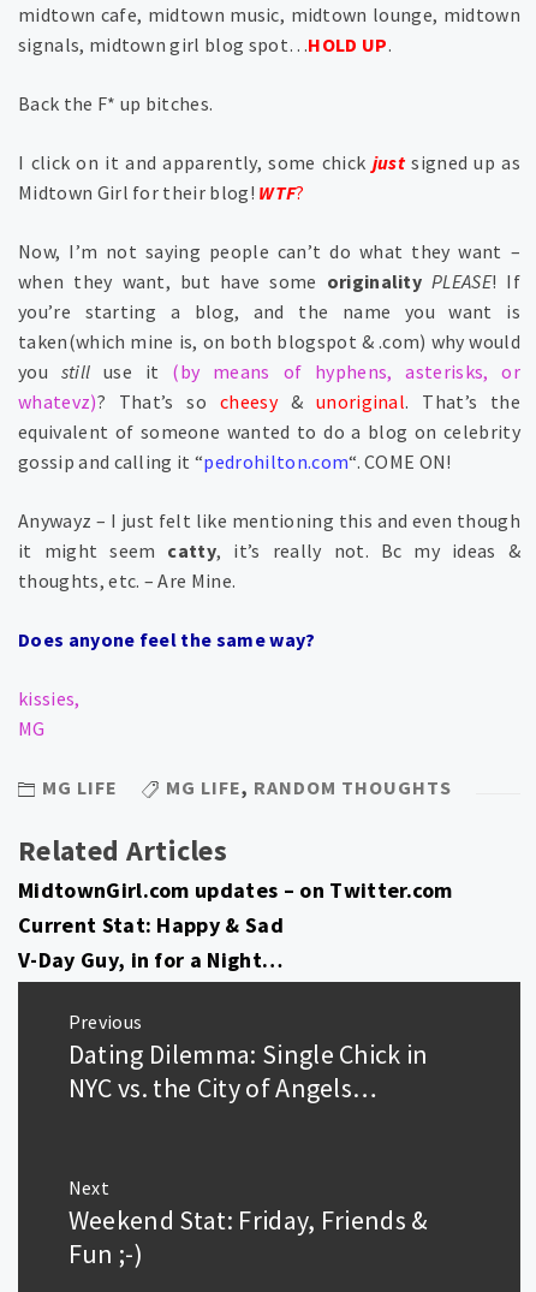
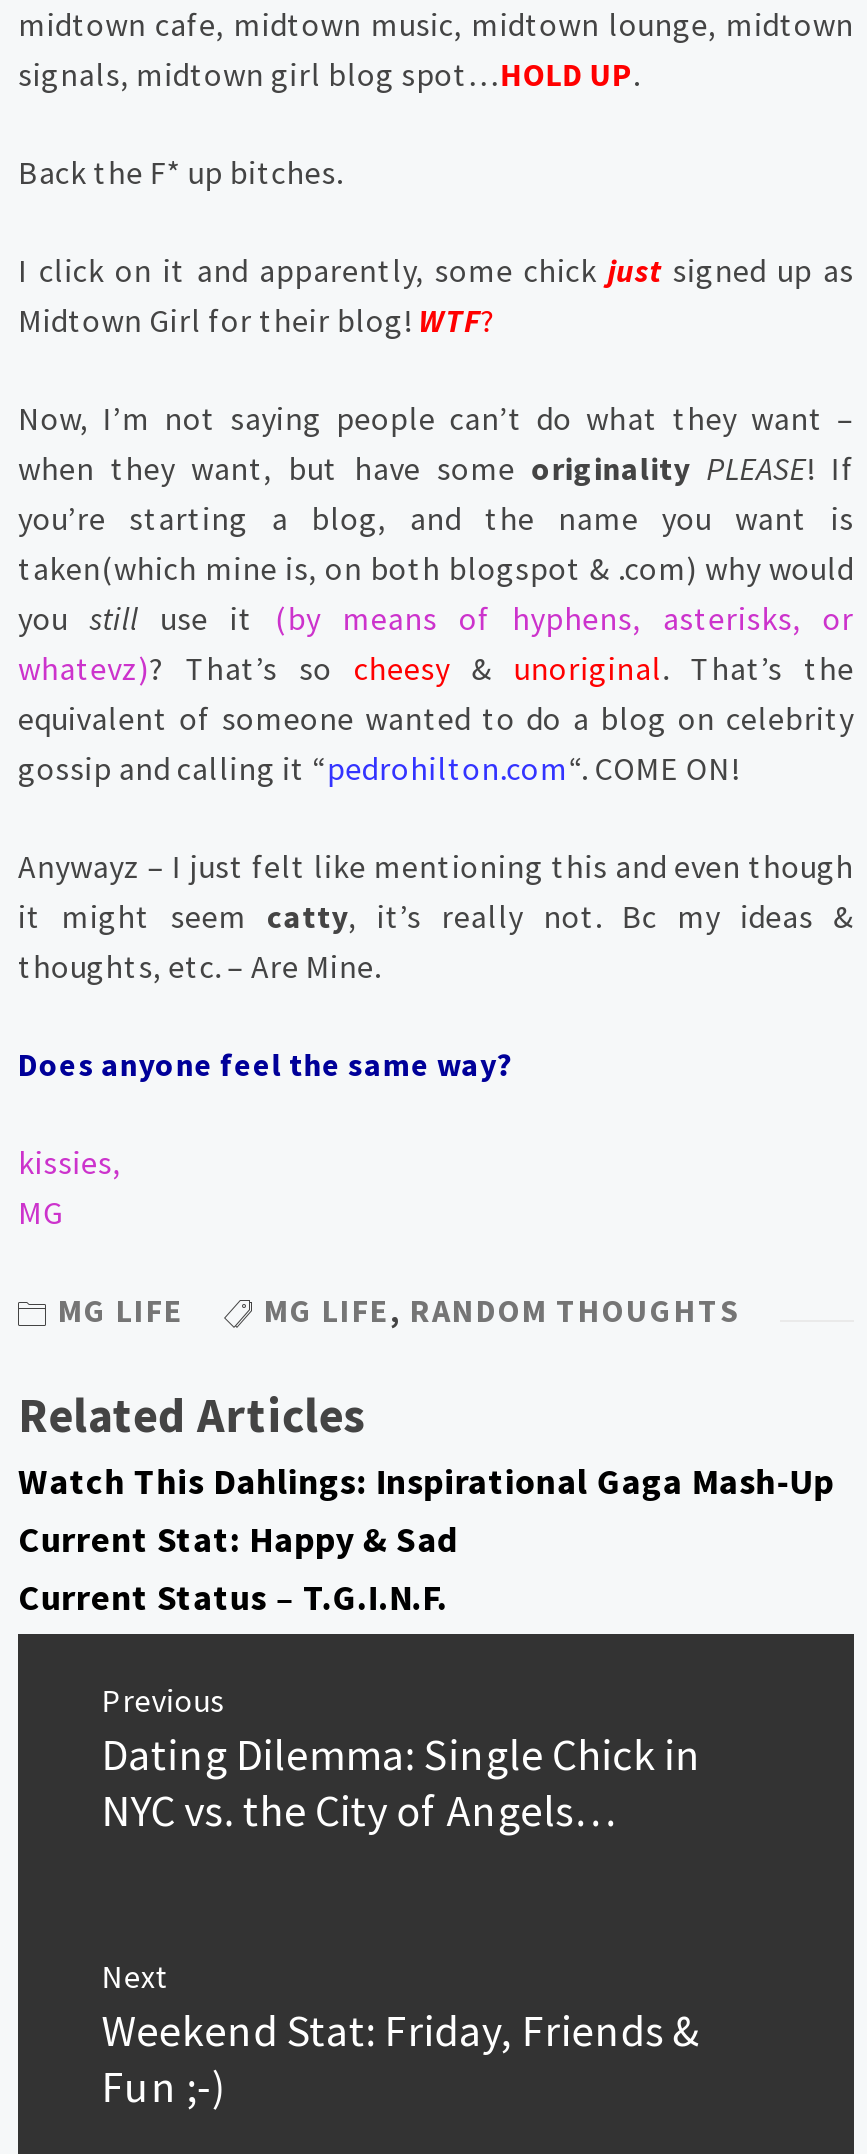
[18,876,453,904] MidtownGirl.com updates – on Twitter.com -> [18,1458,834,1504] Watch This Dahlings: Inspirational Gaga Mash-Up
[18,946,283,973] V-Day Guy, in for a Night… -> [18,1574,447,1620] Current Status – T.G.I.N.F.

